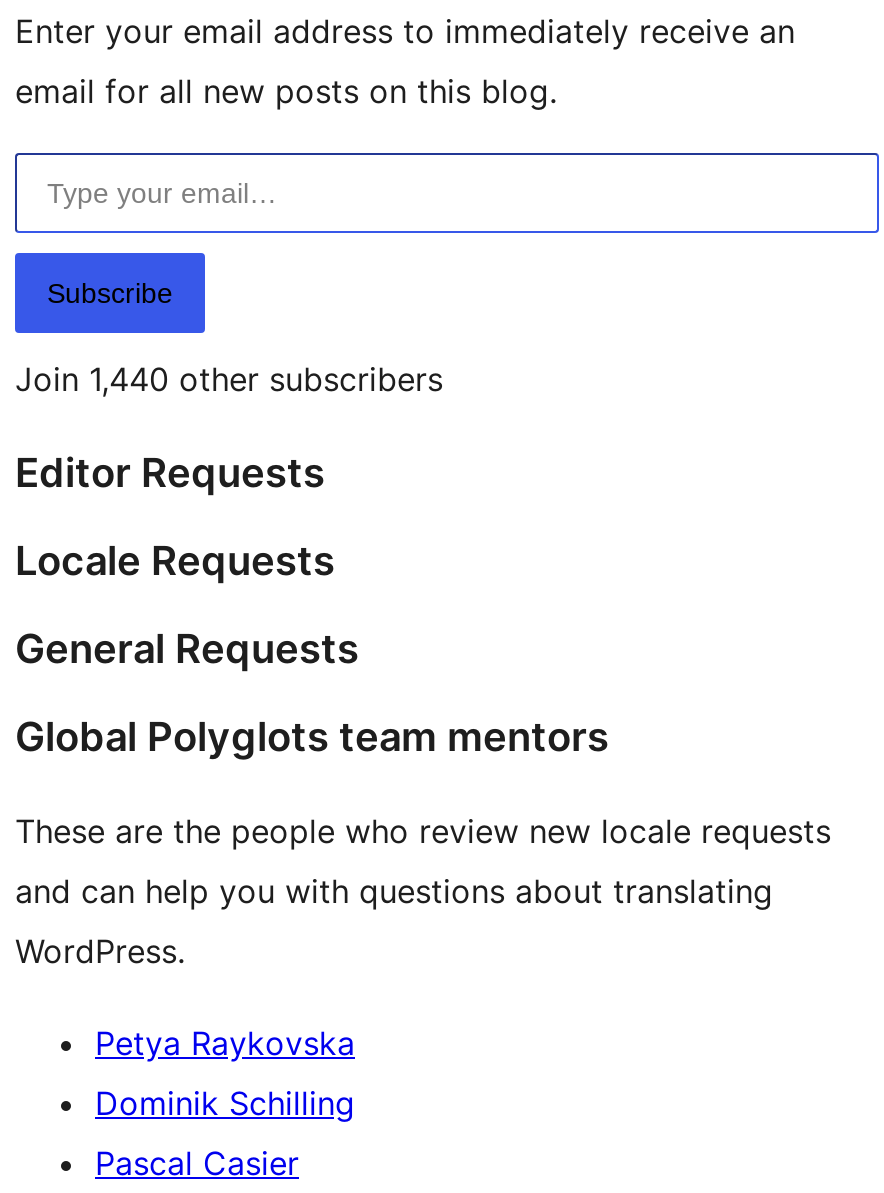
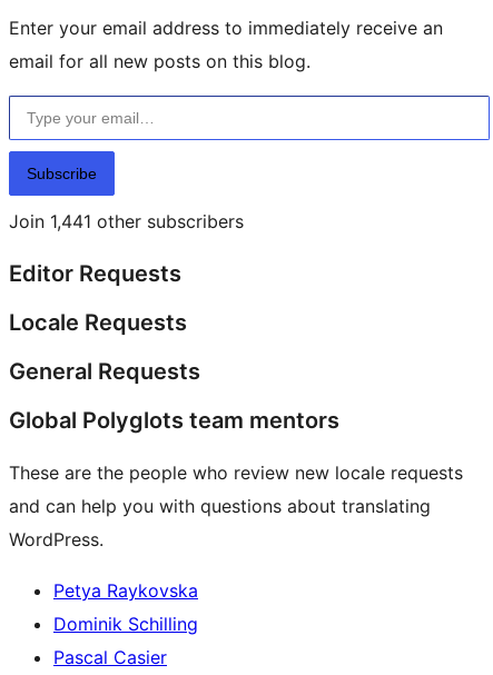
[15,359,443,399] Join 1,440 other subscribers -> [9,210,244,233] Join 1,441 other subscribers

